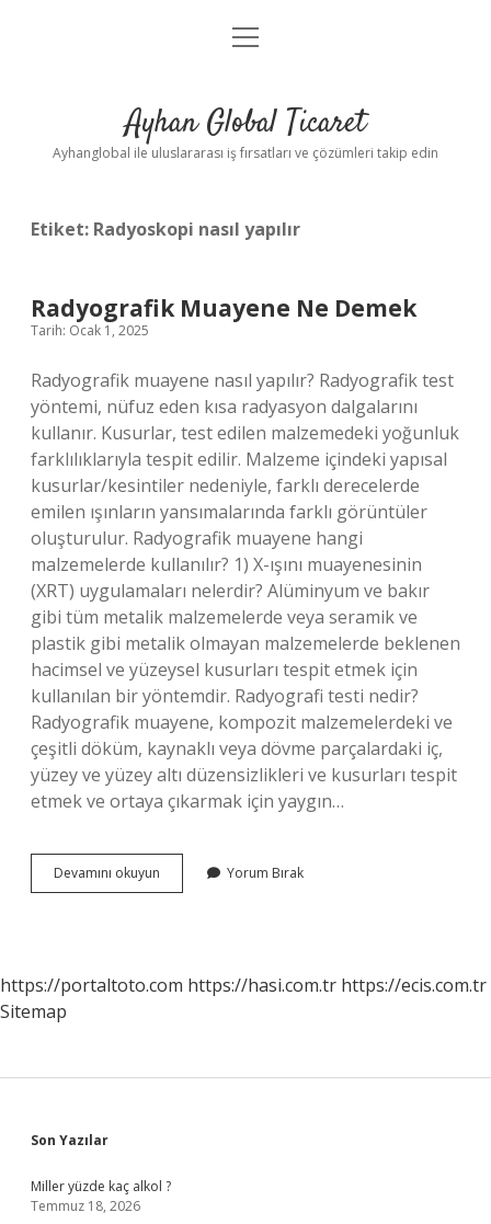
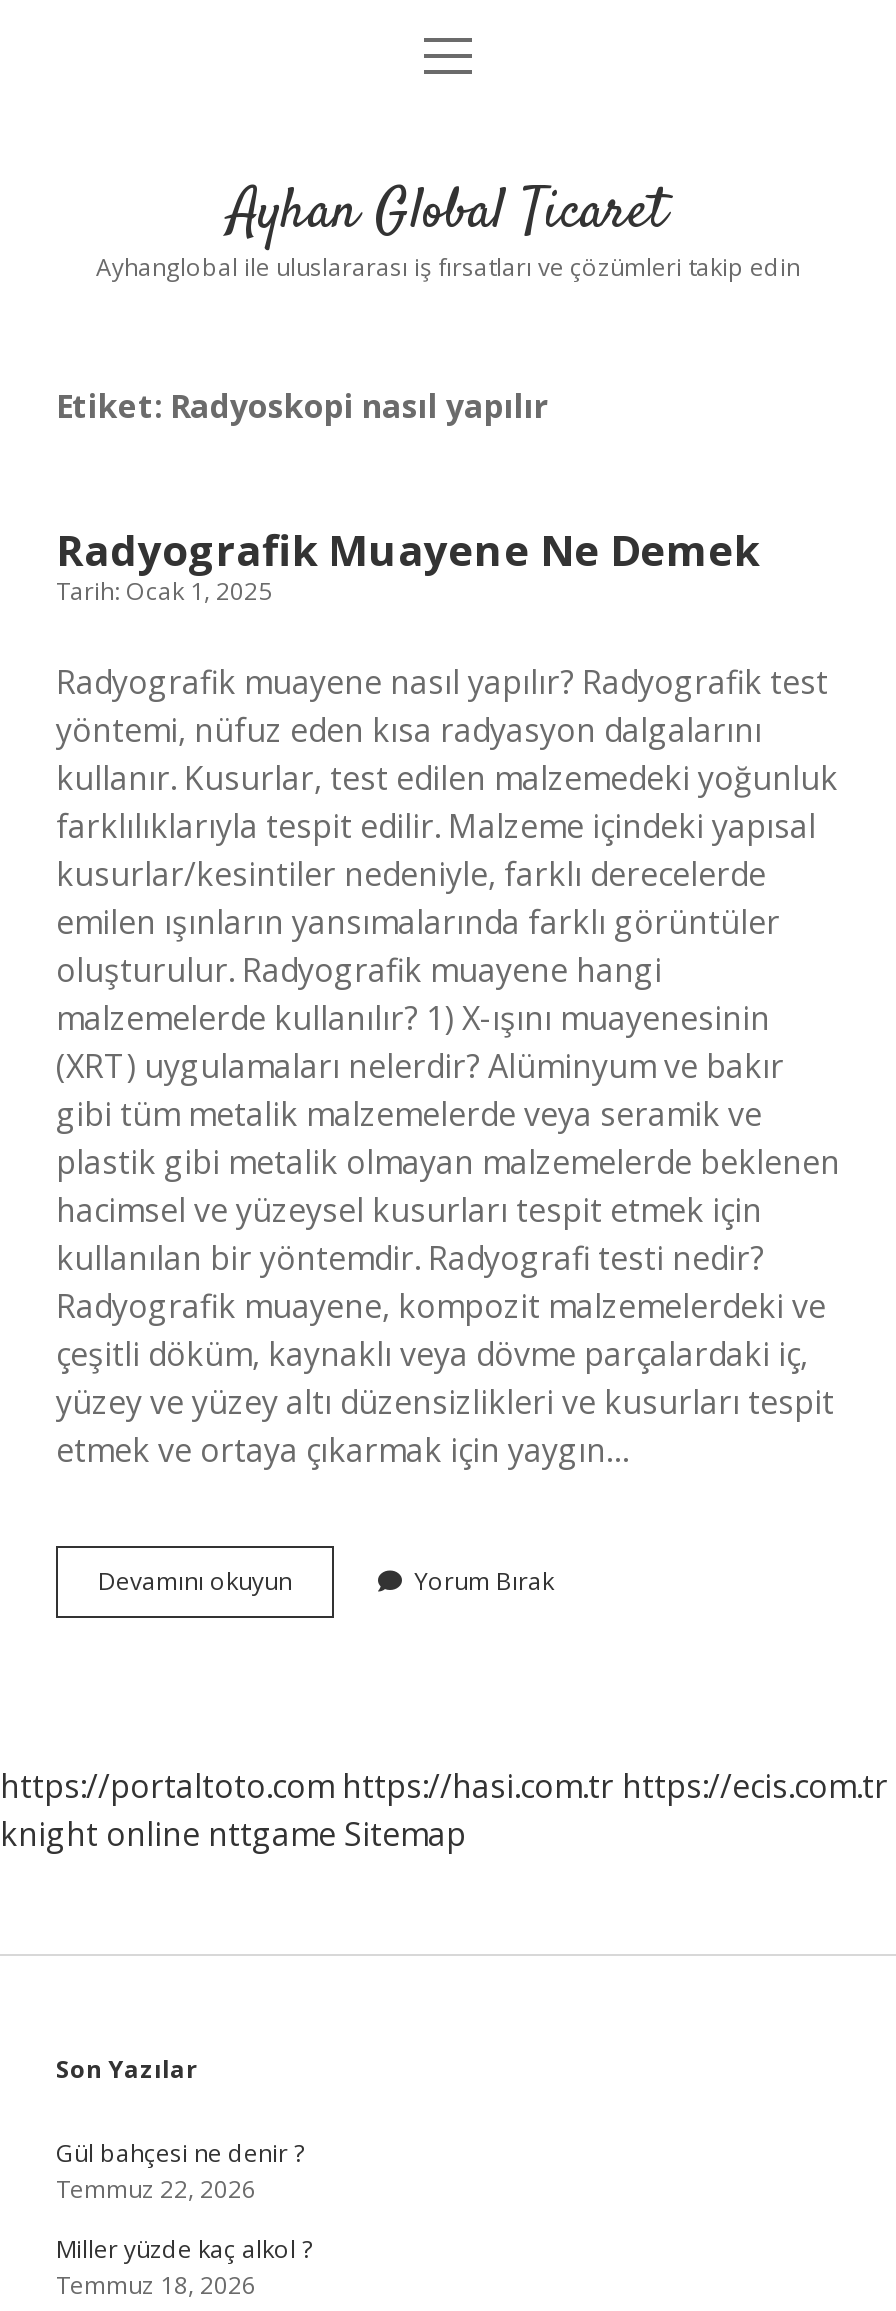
[0,999,67,1023] Sitemap -> [0,1812,466,1856] knight online nttgame Sitemap
none -> [56,2136,304,2206] Gül bahçesi ne denir ? | Temmuz 22, 2026

